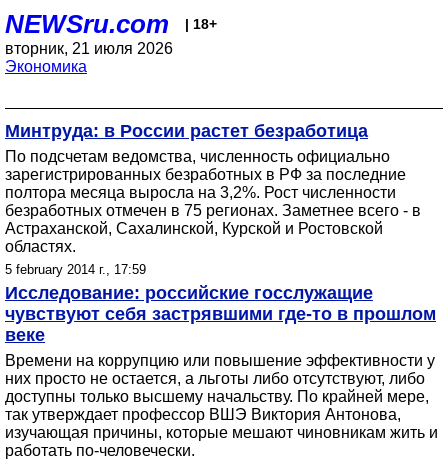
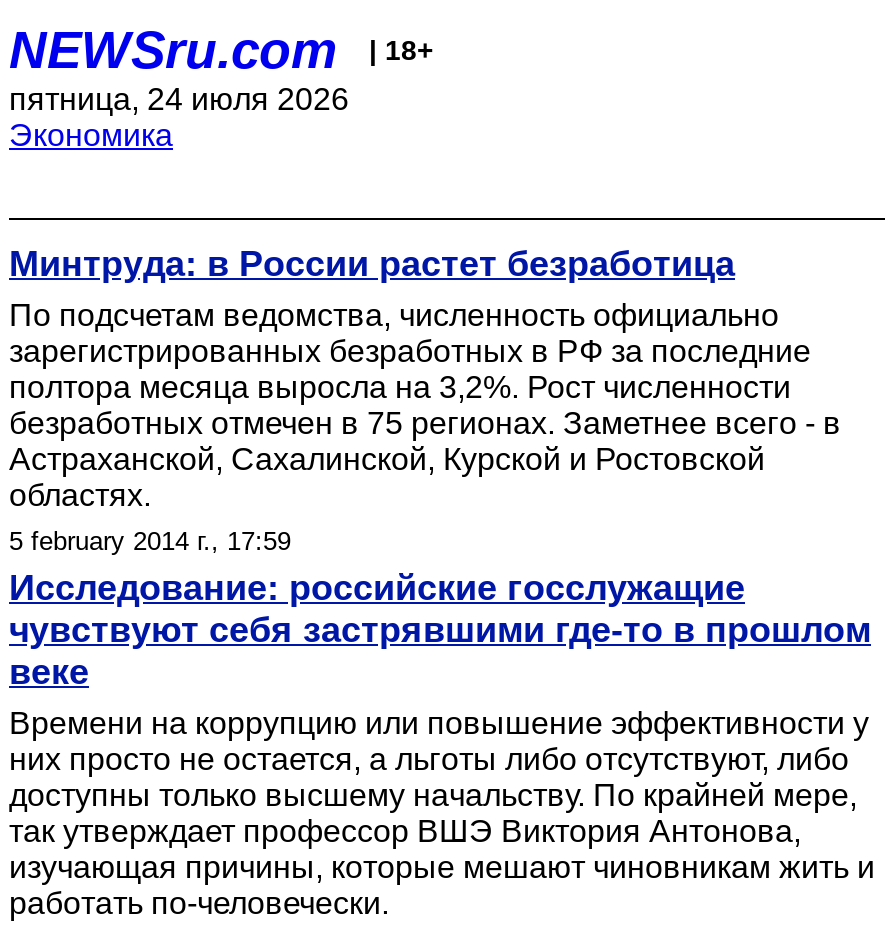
[5,40,173,57] вторник, 21 июля 2026 -> [9,82,349,116] пятница, 24 июля 2026

